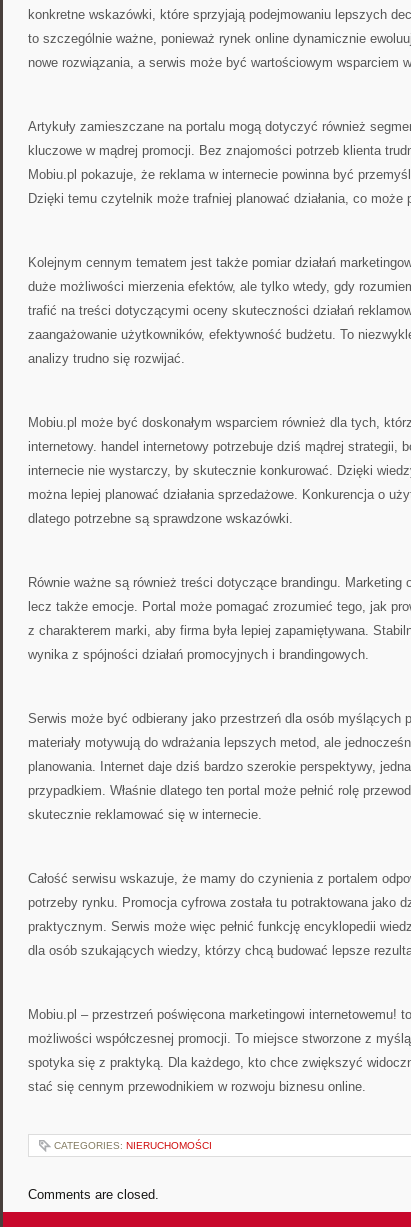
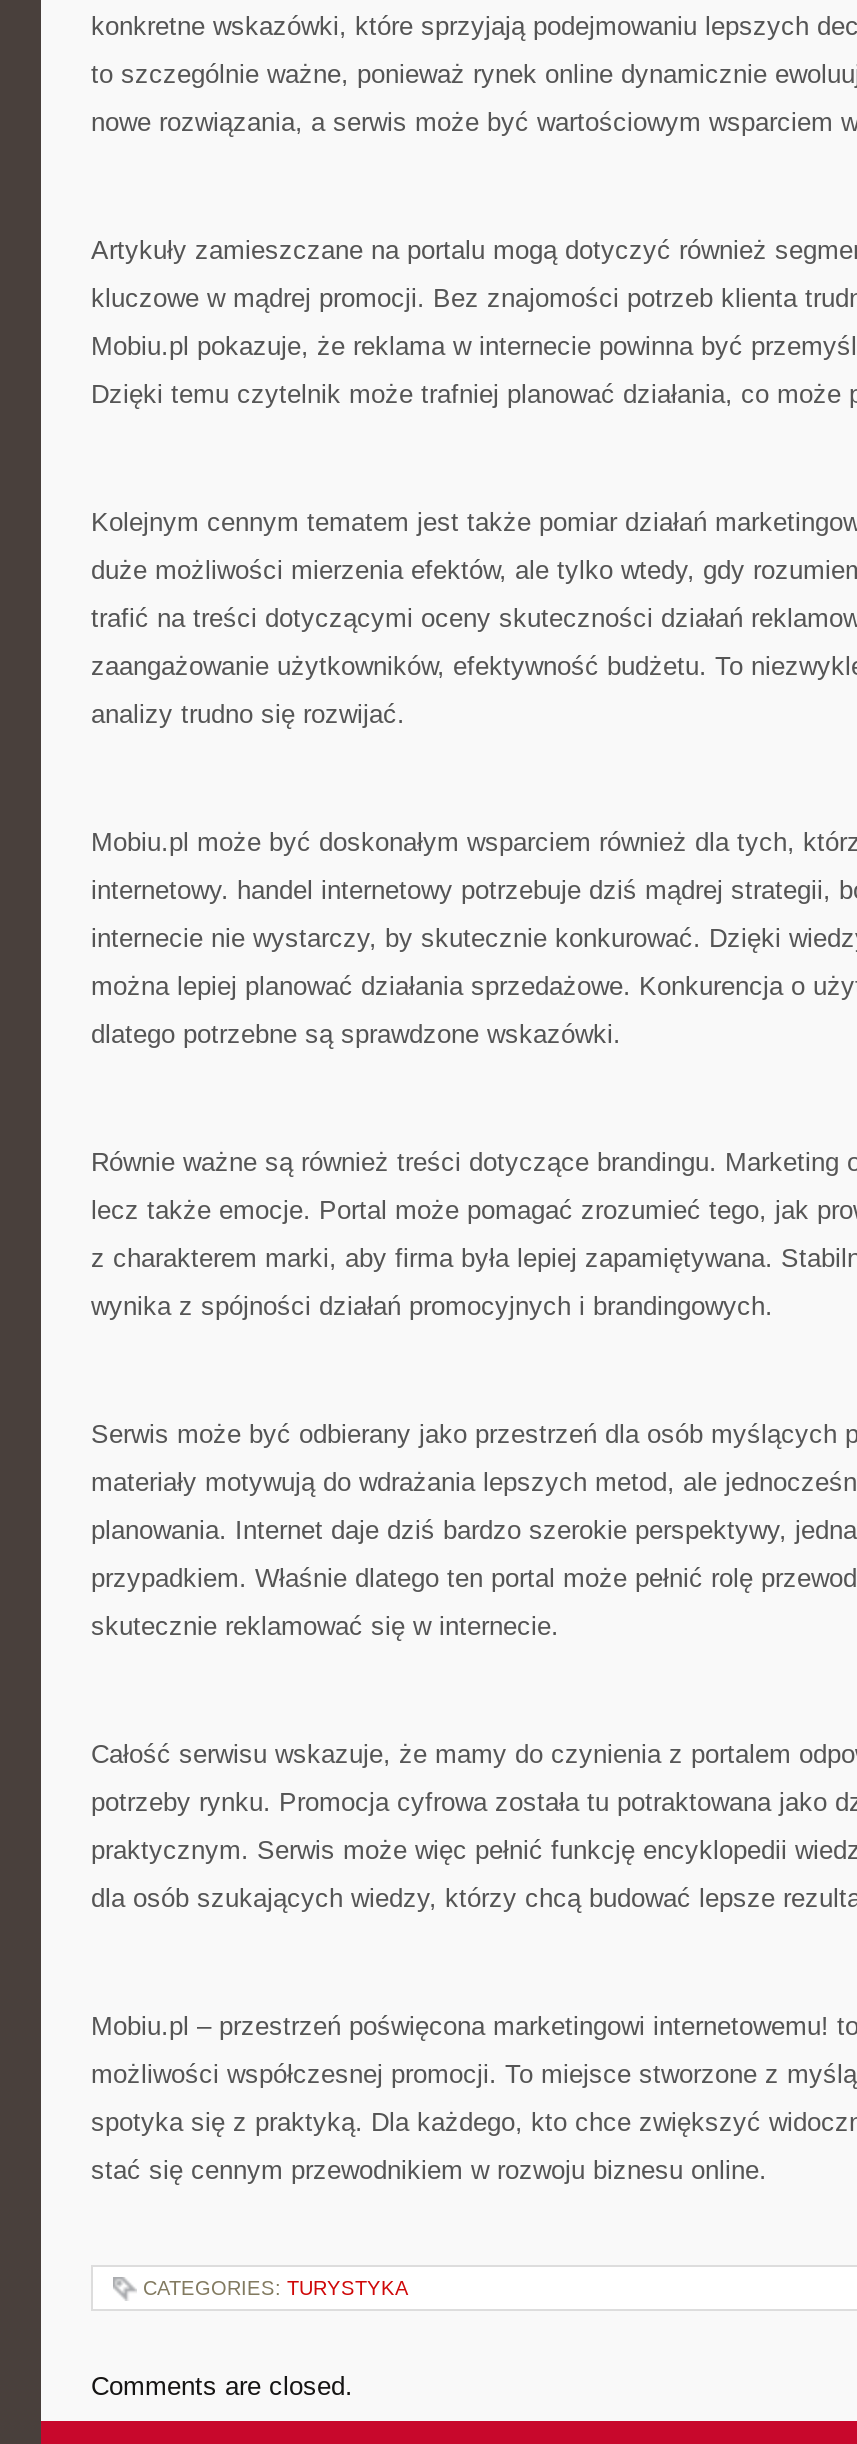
[54,1140,212,1151] CATEGORIES: NIERUCHOMOŚCI -> [143,2277,409,2299] CATEGORIES: TURYSTYKA

